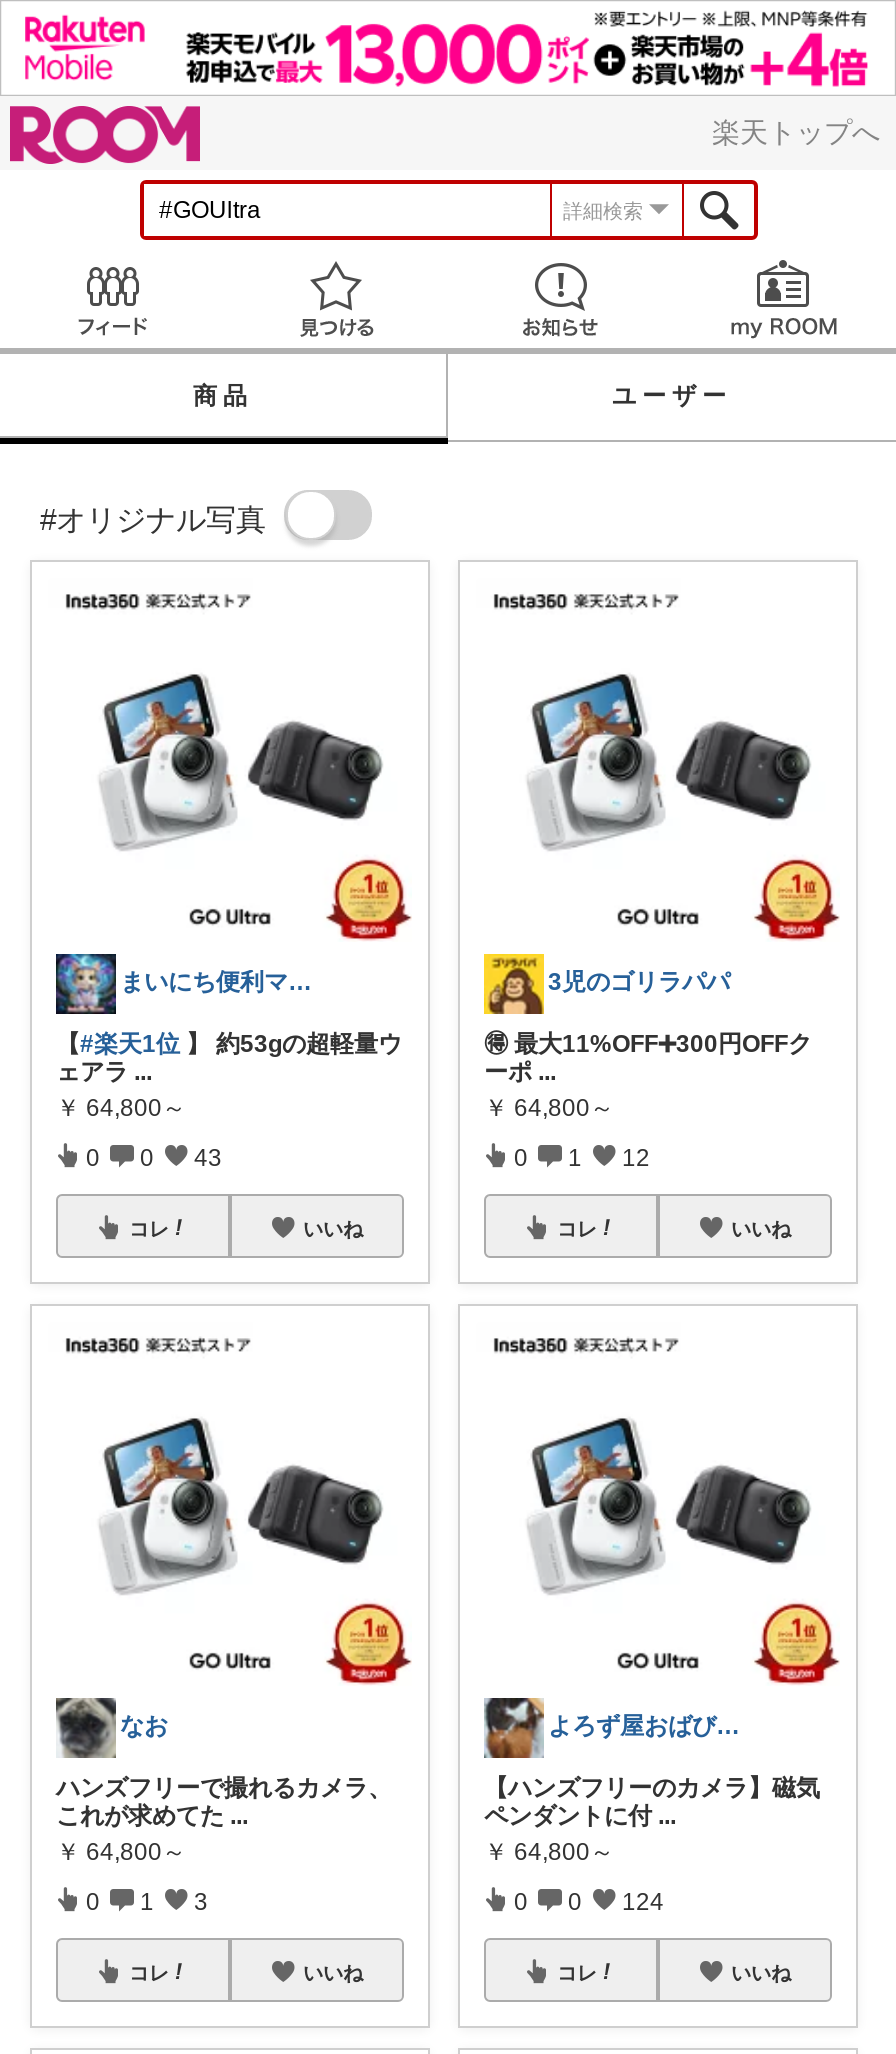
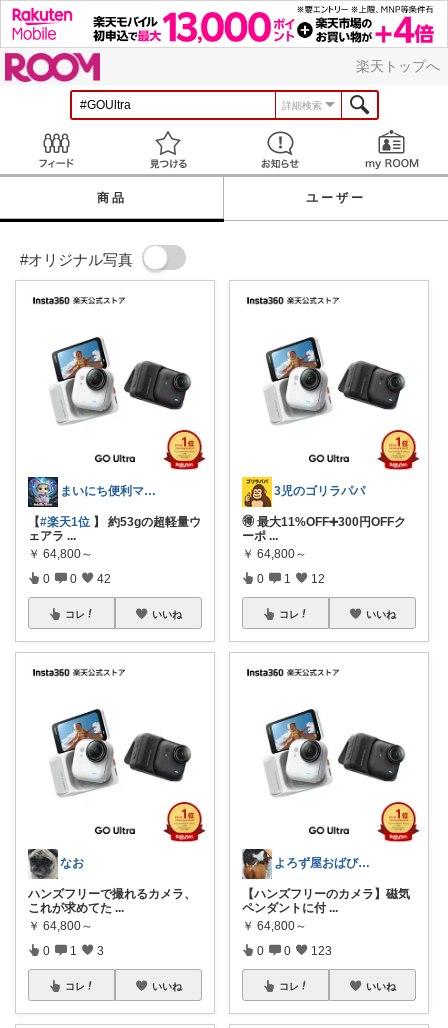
[86,1144,222,1168] 0 0 43 -> [43,572,111,584] 0 0 42
[514,1888,664,1912] 0 0 124 -> [257,944,332,956] 0 0 123

